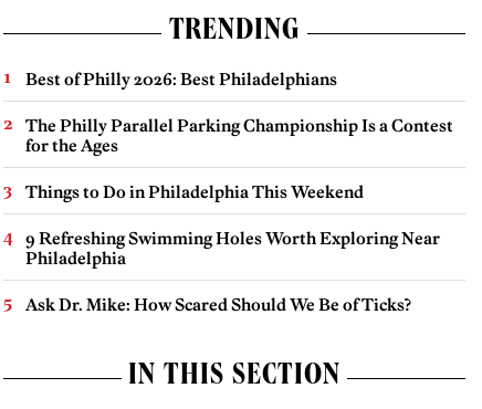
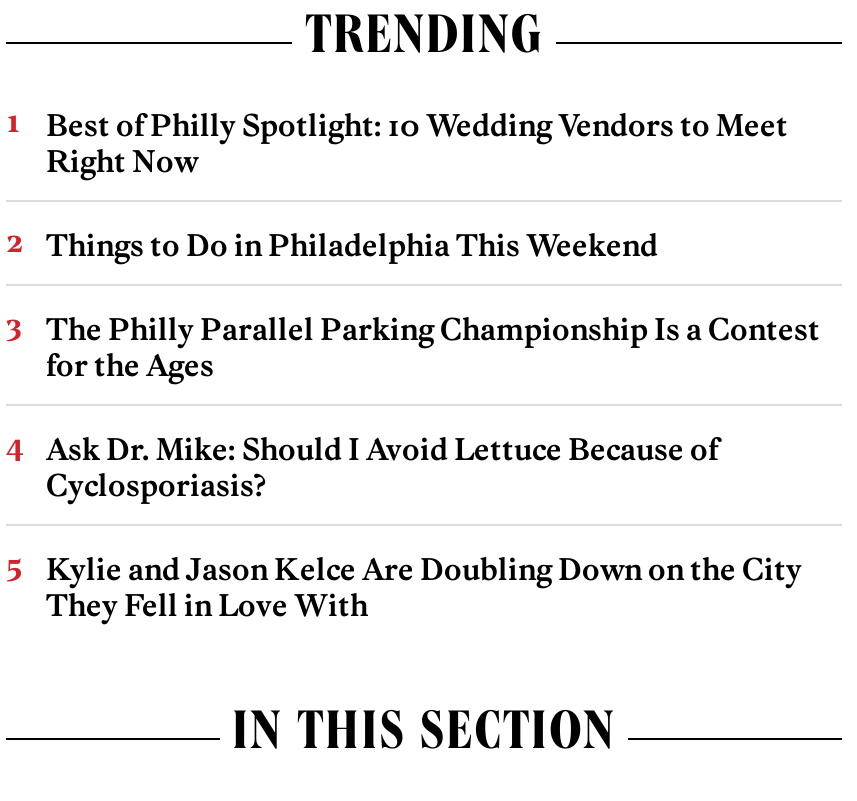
[25,69,337,90] Best of Philly 2026: Best Philadelphians -> [46,107,788,181] Best of Philly Spotlight: 10 Wedding Vendors to Meet | Right Now
moved [25,115,453,156] -> [46,311,820,385]: The Philly Parallel Parking Championship Is a Contest | for the Ages
moved [25,182,364,203] -> [46,227,658,265]: Things to Do in Philadelphia This Weekend
[25,228,440,315] 9 Refreshing Swimming Holes Worth Exploring Near | Philadelphia | Ask Dr. Mike: How Scared Should We Be of Ticks? -> [46,431,802,625] Ask Dr. Mike: Should I Avoid Lettuce Because of | Cyclosporiasis? | Kylie and Jason Kelce Are Doubling Down on the City | They Fell in Love With

